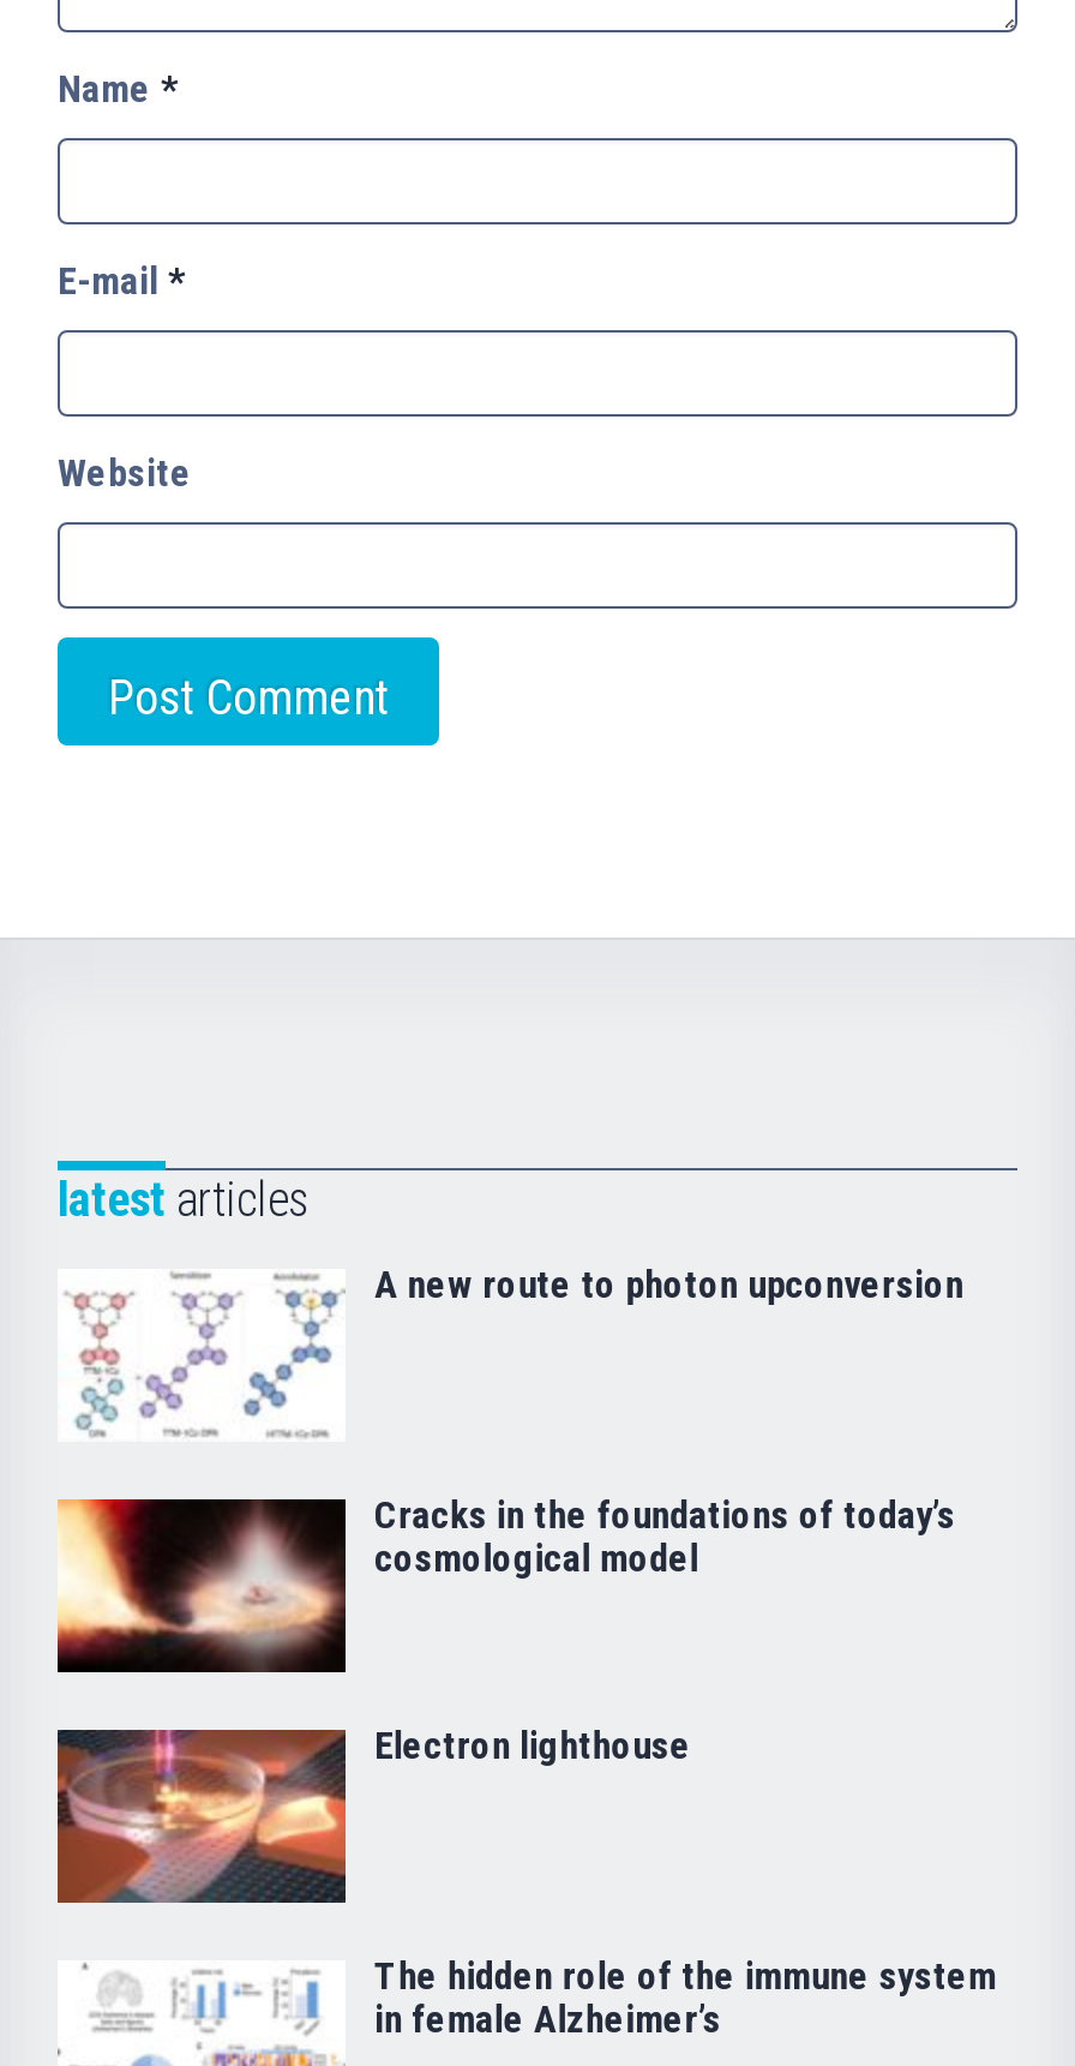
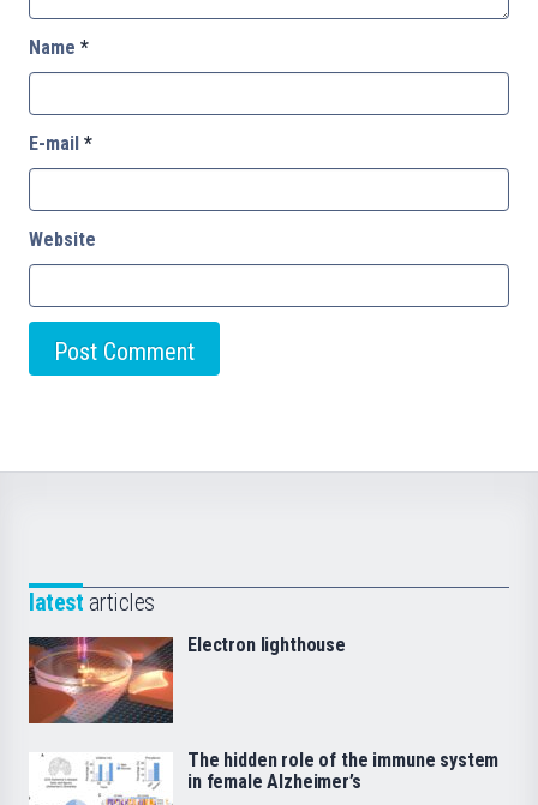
[65,1262,964,1437] [image] | A new route to photon upconversion -> none
[55,1493,956,1675] [image] | Cracks in the foundations of today’s | cosmological model -> none

